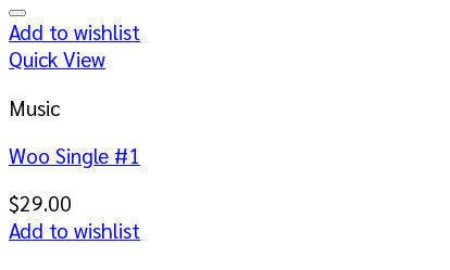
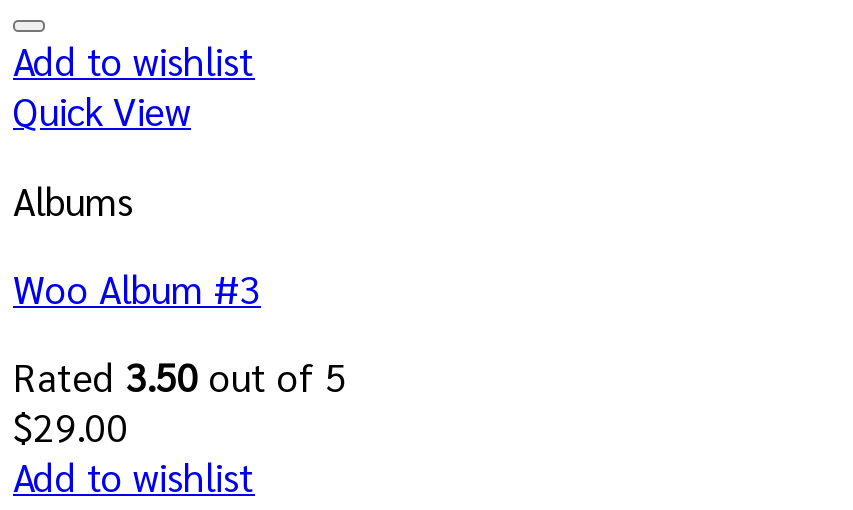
[9,93,140,168] Music | Woo Single #1 -> [13,173,347,400] Albums | Woo Album #3 | Rated 3.50 out of 5

